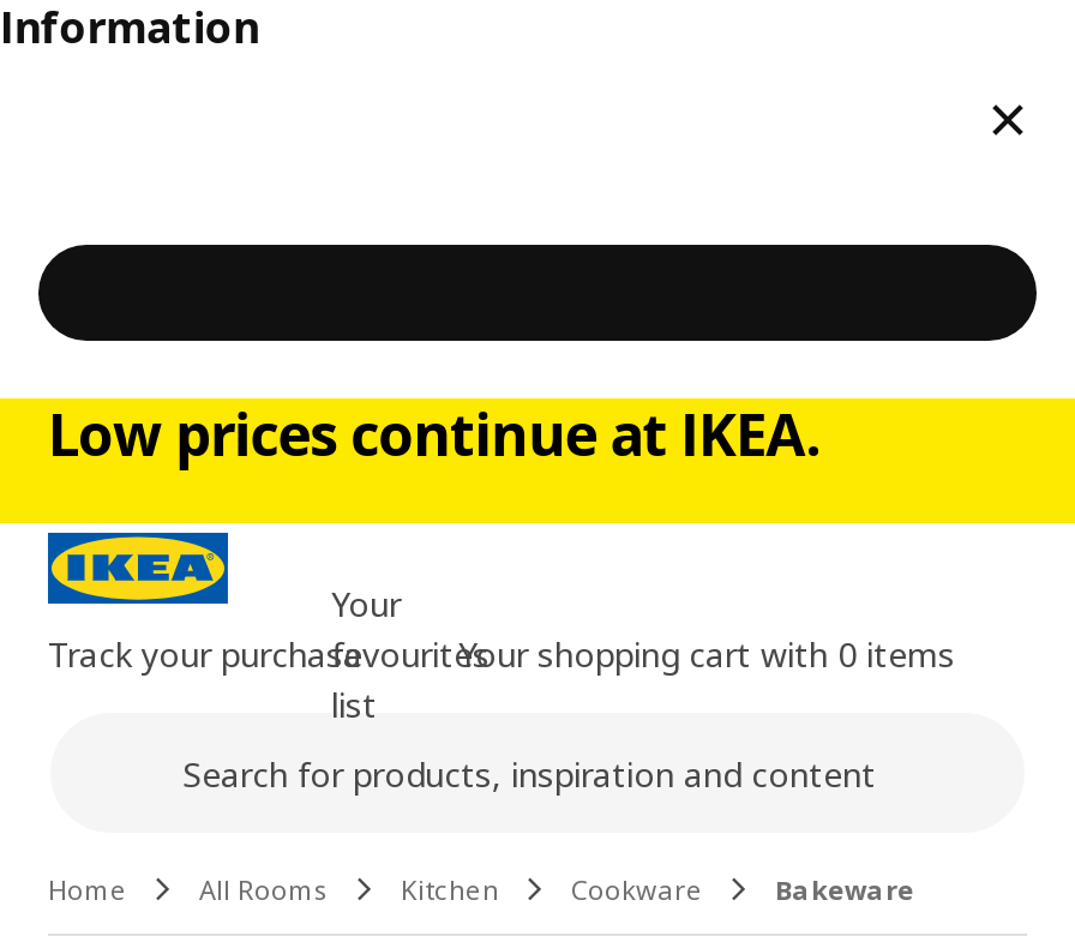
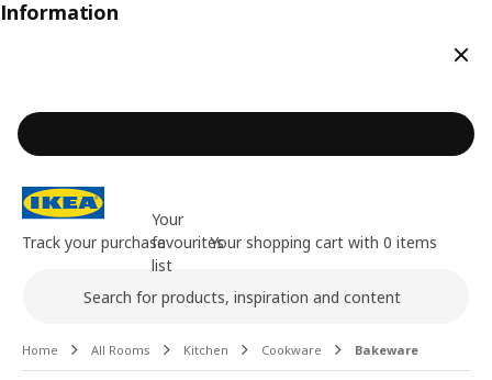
[48,394,818,473] Low prices continue at IKEA. -> none

